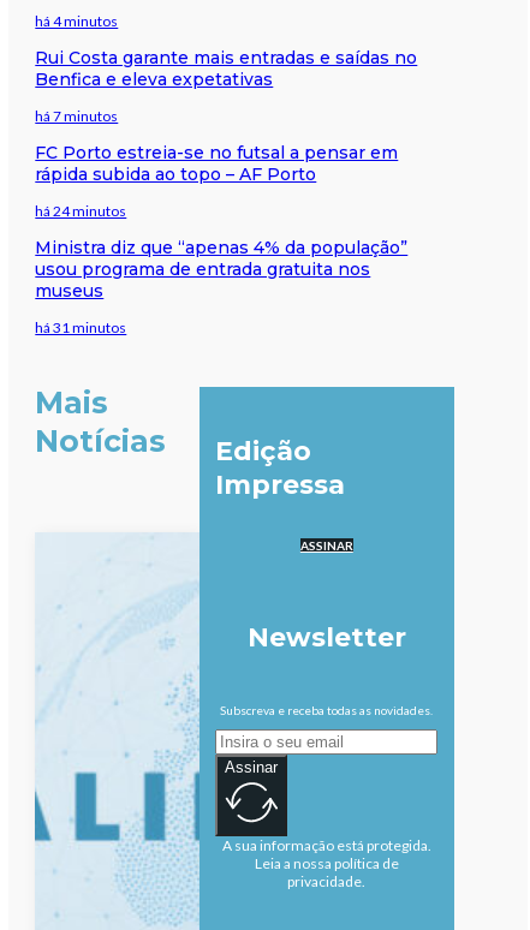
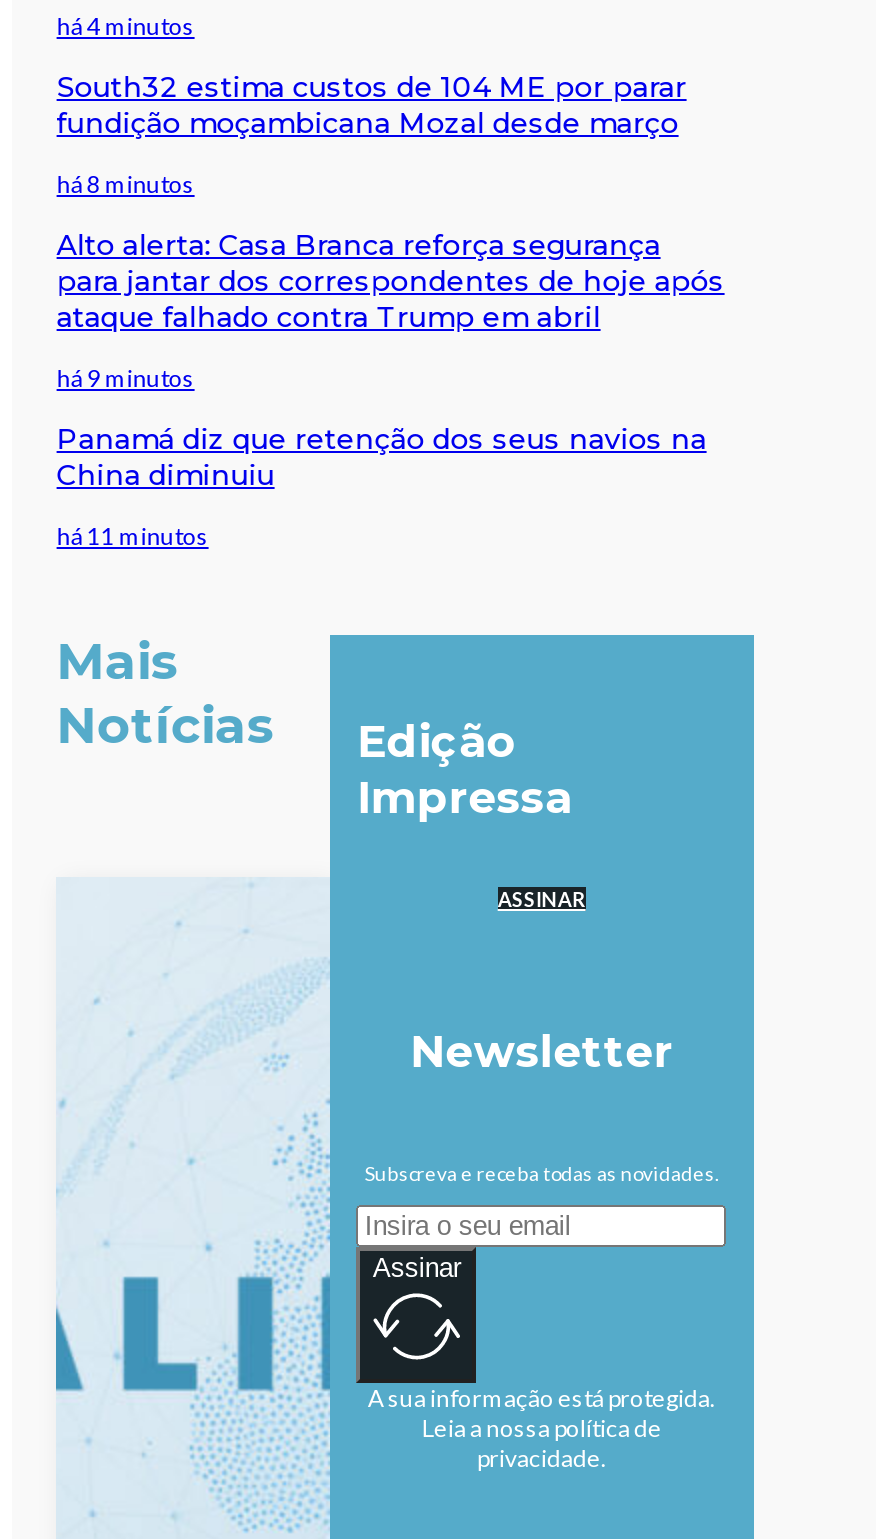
[35,47,417,90] Rui Costa garante mais entradas e saídas no | Benfica e eleva expetativas -> [57,69,687,141] South32 estima custos de 104 ME por parar | fundição moçambicana Mozal desde março
[35,107,118,125] há 7 minutos -> [57,169,195,199] há 8 minutos
[35,142,398,185] FC Porto estreia-se no futsal a pensar em | rápida subida ao topo – AF Porto -> [57,227,725,335] Alto alerta: Casa Branca reforça segurança | para jantar dos correspondentes de hoje após | ataque falhado contra Trump em abril
[35,202,127,220] há 24 minutos -> [57,363,195,393] há 9 minutos
[35,237,408,302] Ministra diz que “apenas 4% da população” | usou programa de entrada gratuita nos | museus -> [57,421,707,493] Panamá diz que retenção dos seus navios na | China diminuiu
[35,319,127,337] há 31 minutos -> [57,521,209,551] há 11 minutos

